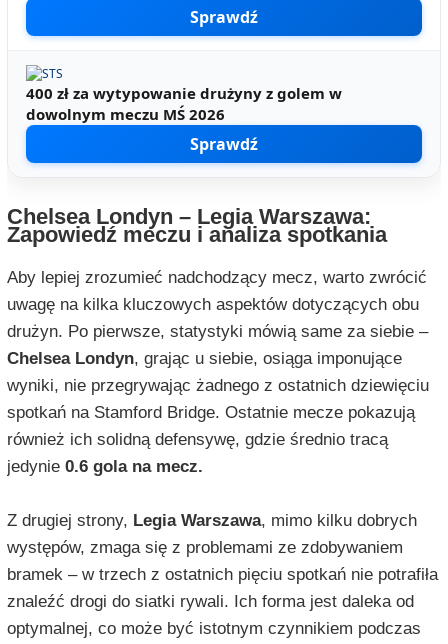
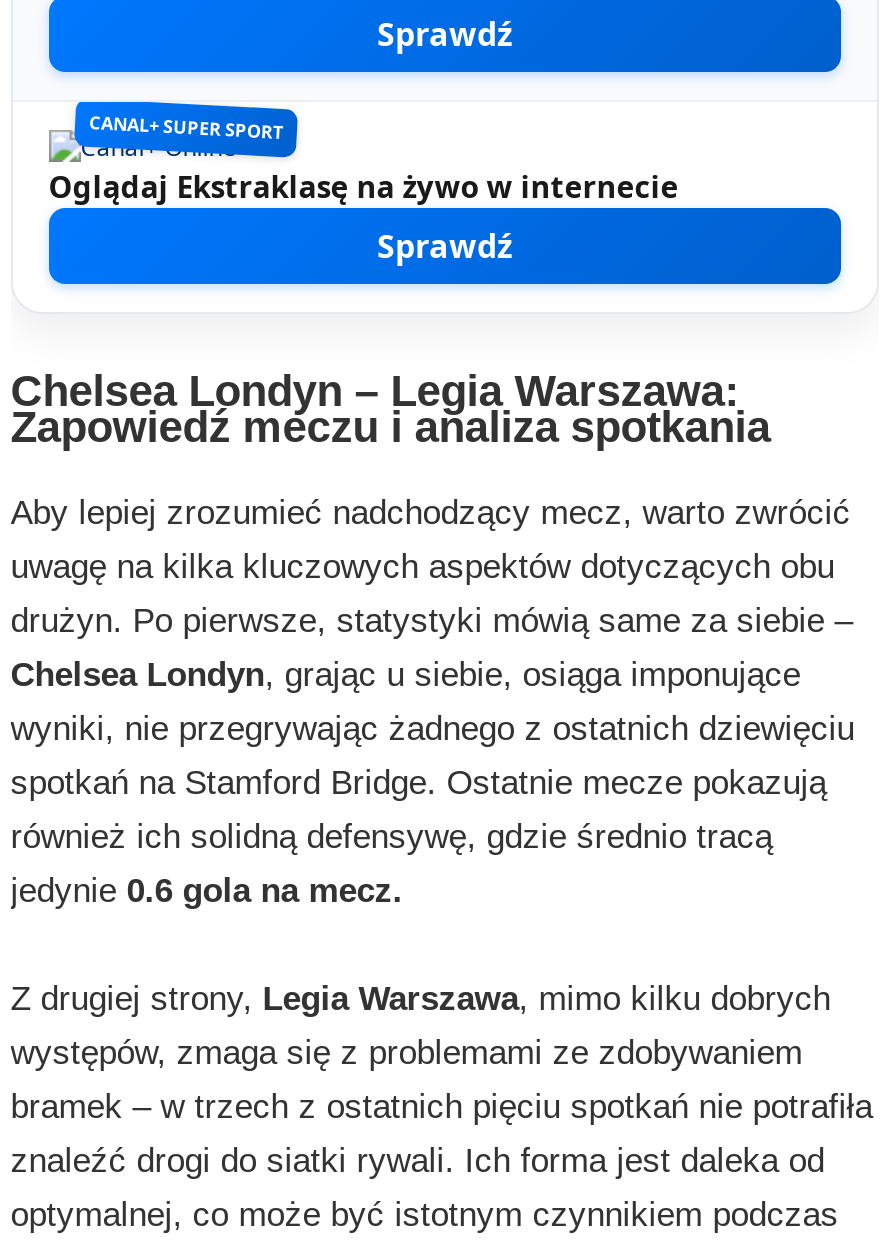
[26,83,342,124] 400 zł za wytypowanie drużyny z golem w | dowolnym meczu MŚ 2026 -> [48,109,678,206] CANAL+ SUPER SPORT | Oglądaj Ekstraklasę na żywo w internecie

